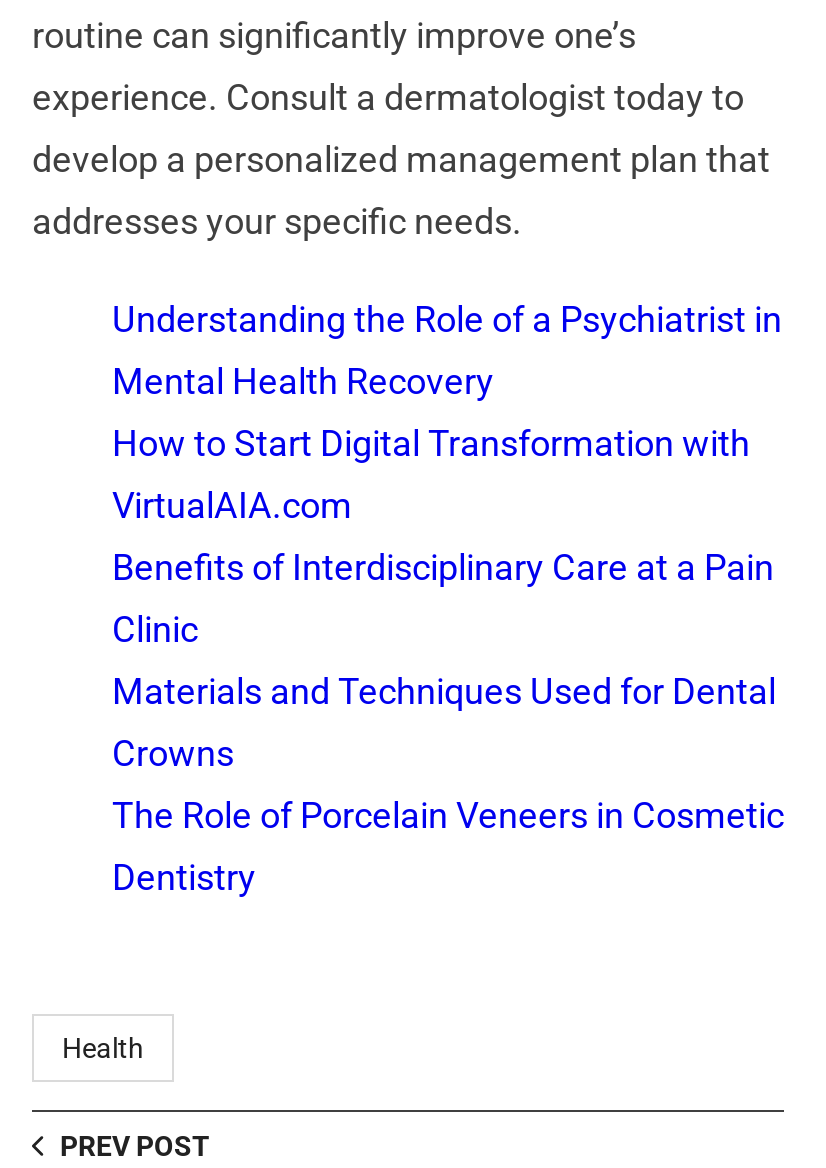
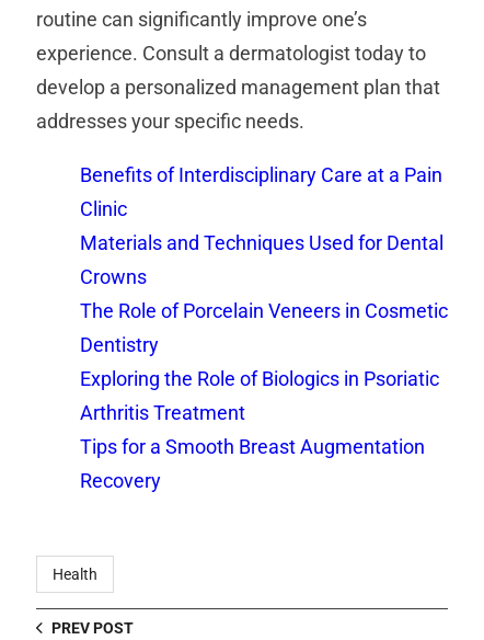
[112,297,782,525] Understanding the Role of a Psychiatrist in | Mental Health Recovery | How to Start Digital Transformation with | VirtualAIA.com -> none
moved [112,545,784,897] -> [80,163,448,356]: Benefits of Interdisciplinary Care at a Pain | Clinic | Materials and Techniques Used for Dental | Crowns | The Role of Porcelain Veneers in Cosmetic | Dentistry
none -> [80,367,439,492] Exploring the Role of Biologics in Psoriatic | Arthritis Treatment | Tips for a Smooth Breast Augmentation | Recovery

